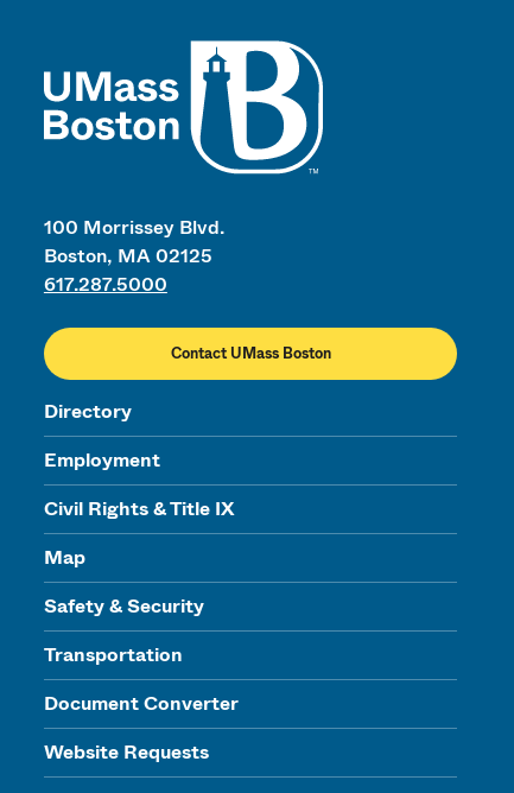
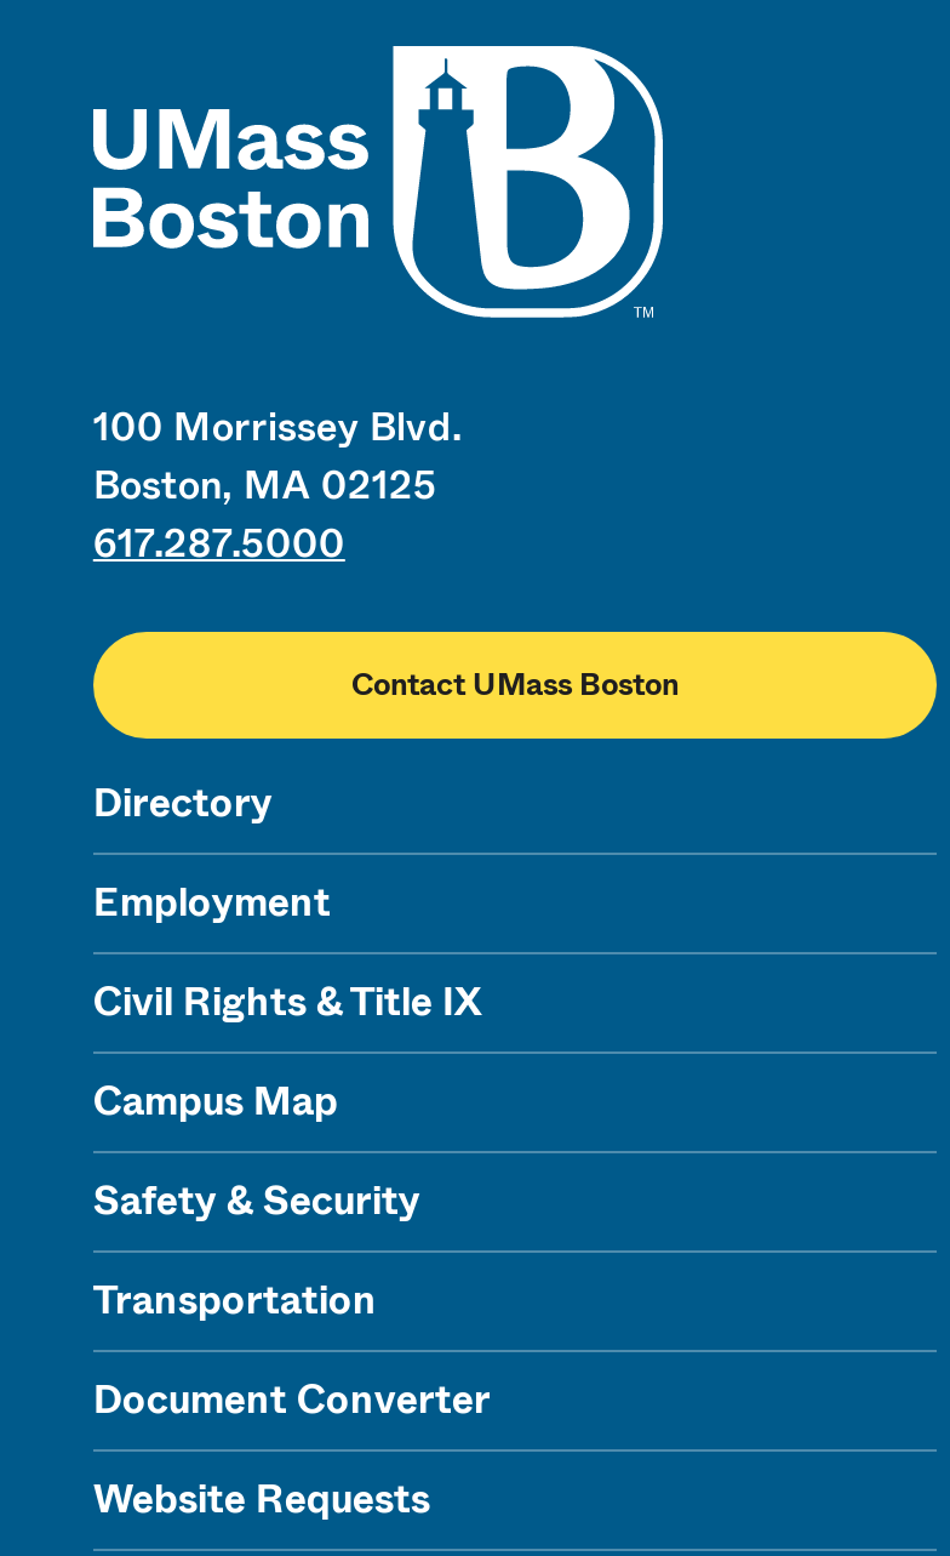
[44,543,85,570] Map -> [93,1072,338,1128] Campus Map

